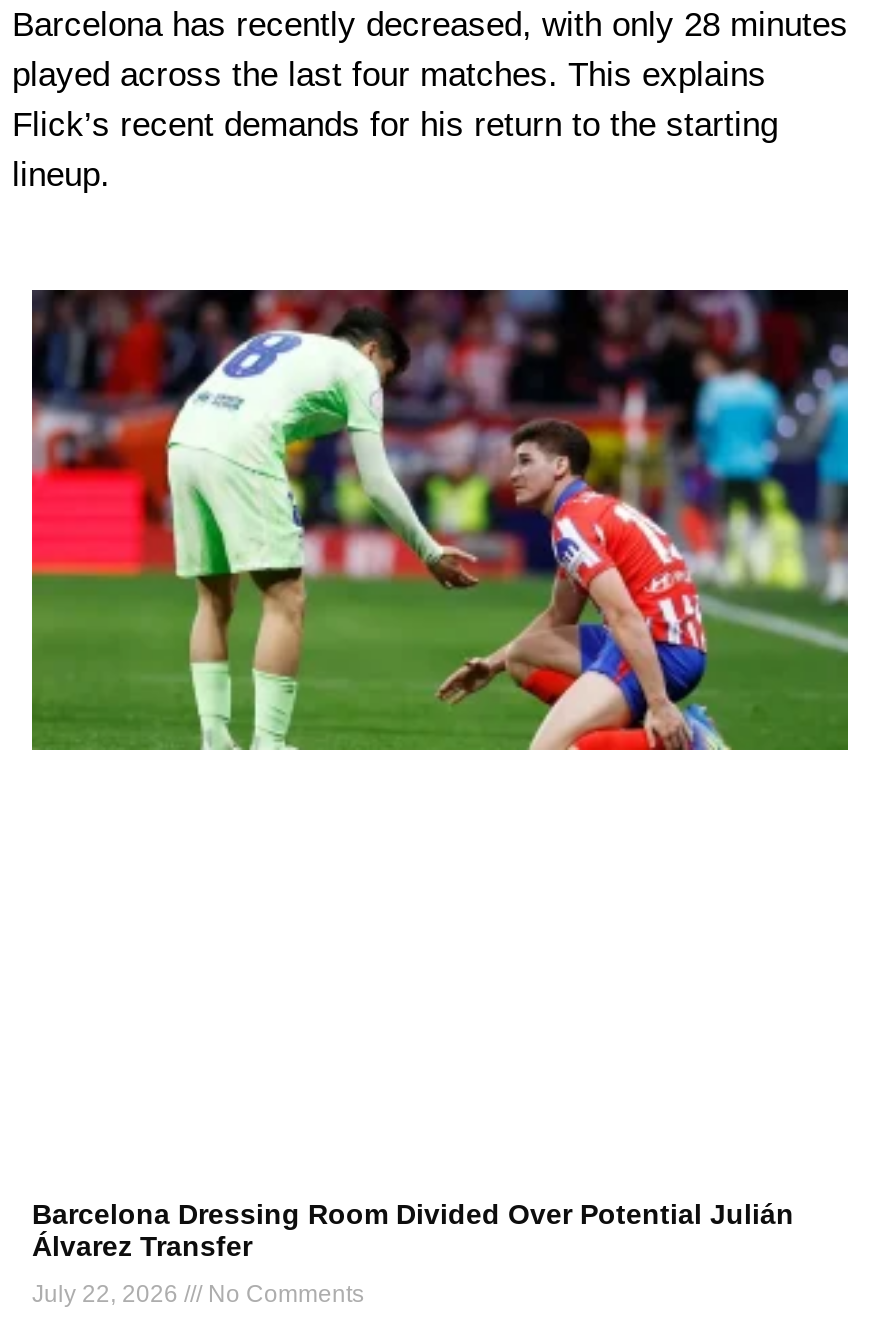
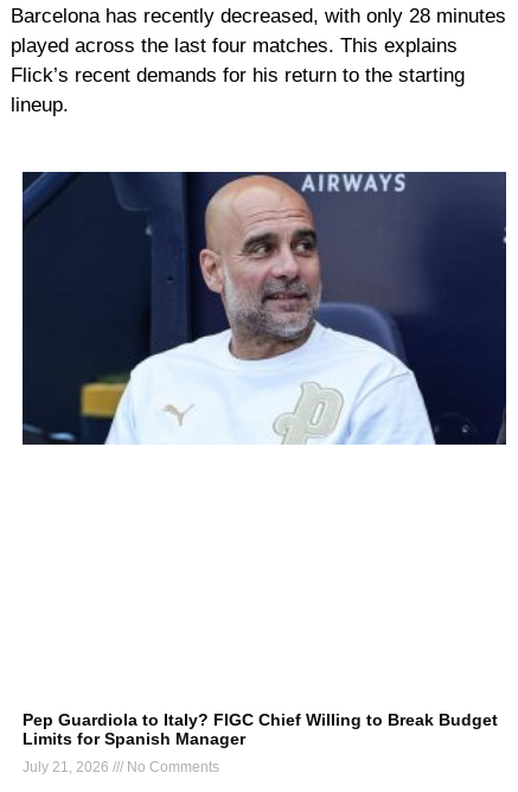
[30,288,850,752] [image] -> [21,171,507,446] [image]
[32,1197,794,1261] Barcelona Dressing Room Divided Over Potential Julián | Álvarez Transfer -> [23,710,498,748] Pep Guardiola to Italy? FIGC Chief Willing to Break Budget | Limits for Spanish Manager
[32,1279,364,1307] July 22, 2026 No Comments -> [23,758,219,775] July 21, 2026 No Comments

